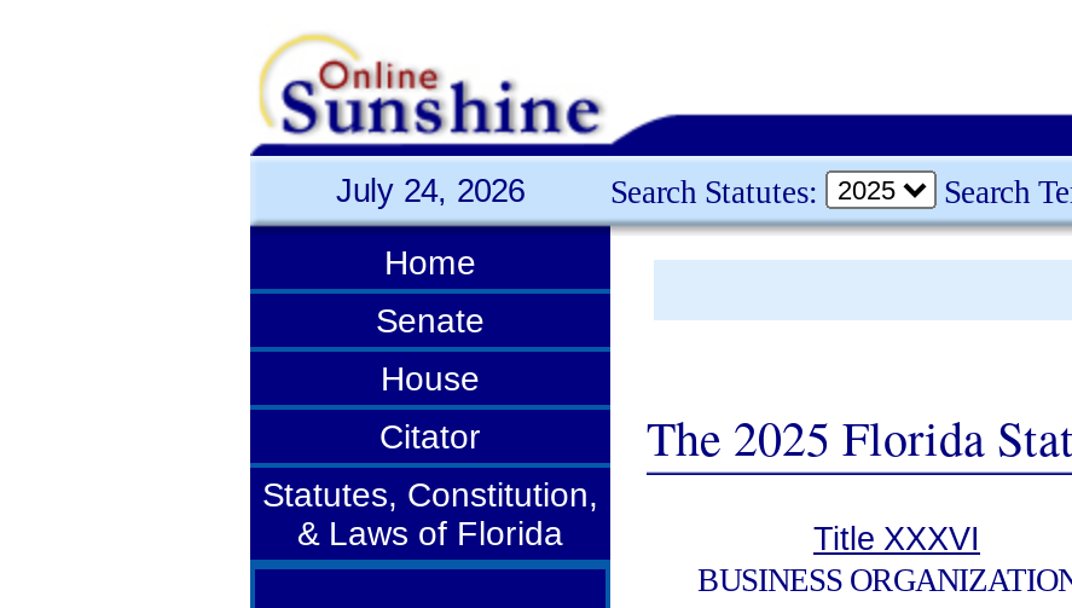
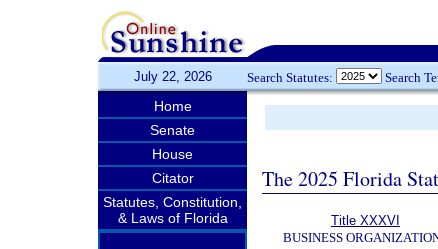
[336,173,525,209] July 24, 2026 -> [133,69,211,84] July 22, 2026

